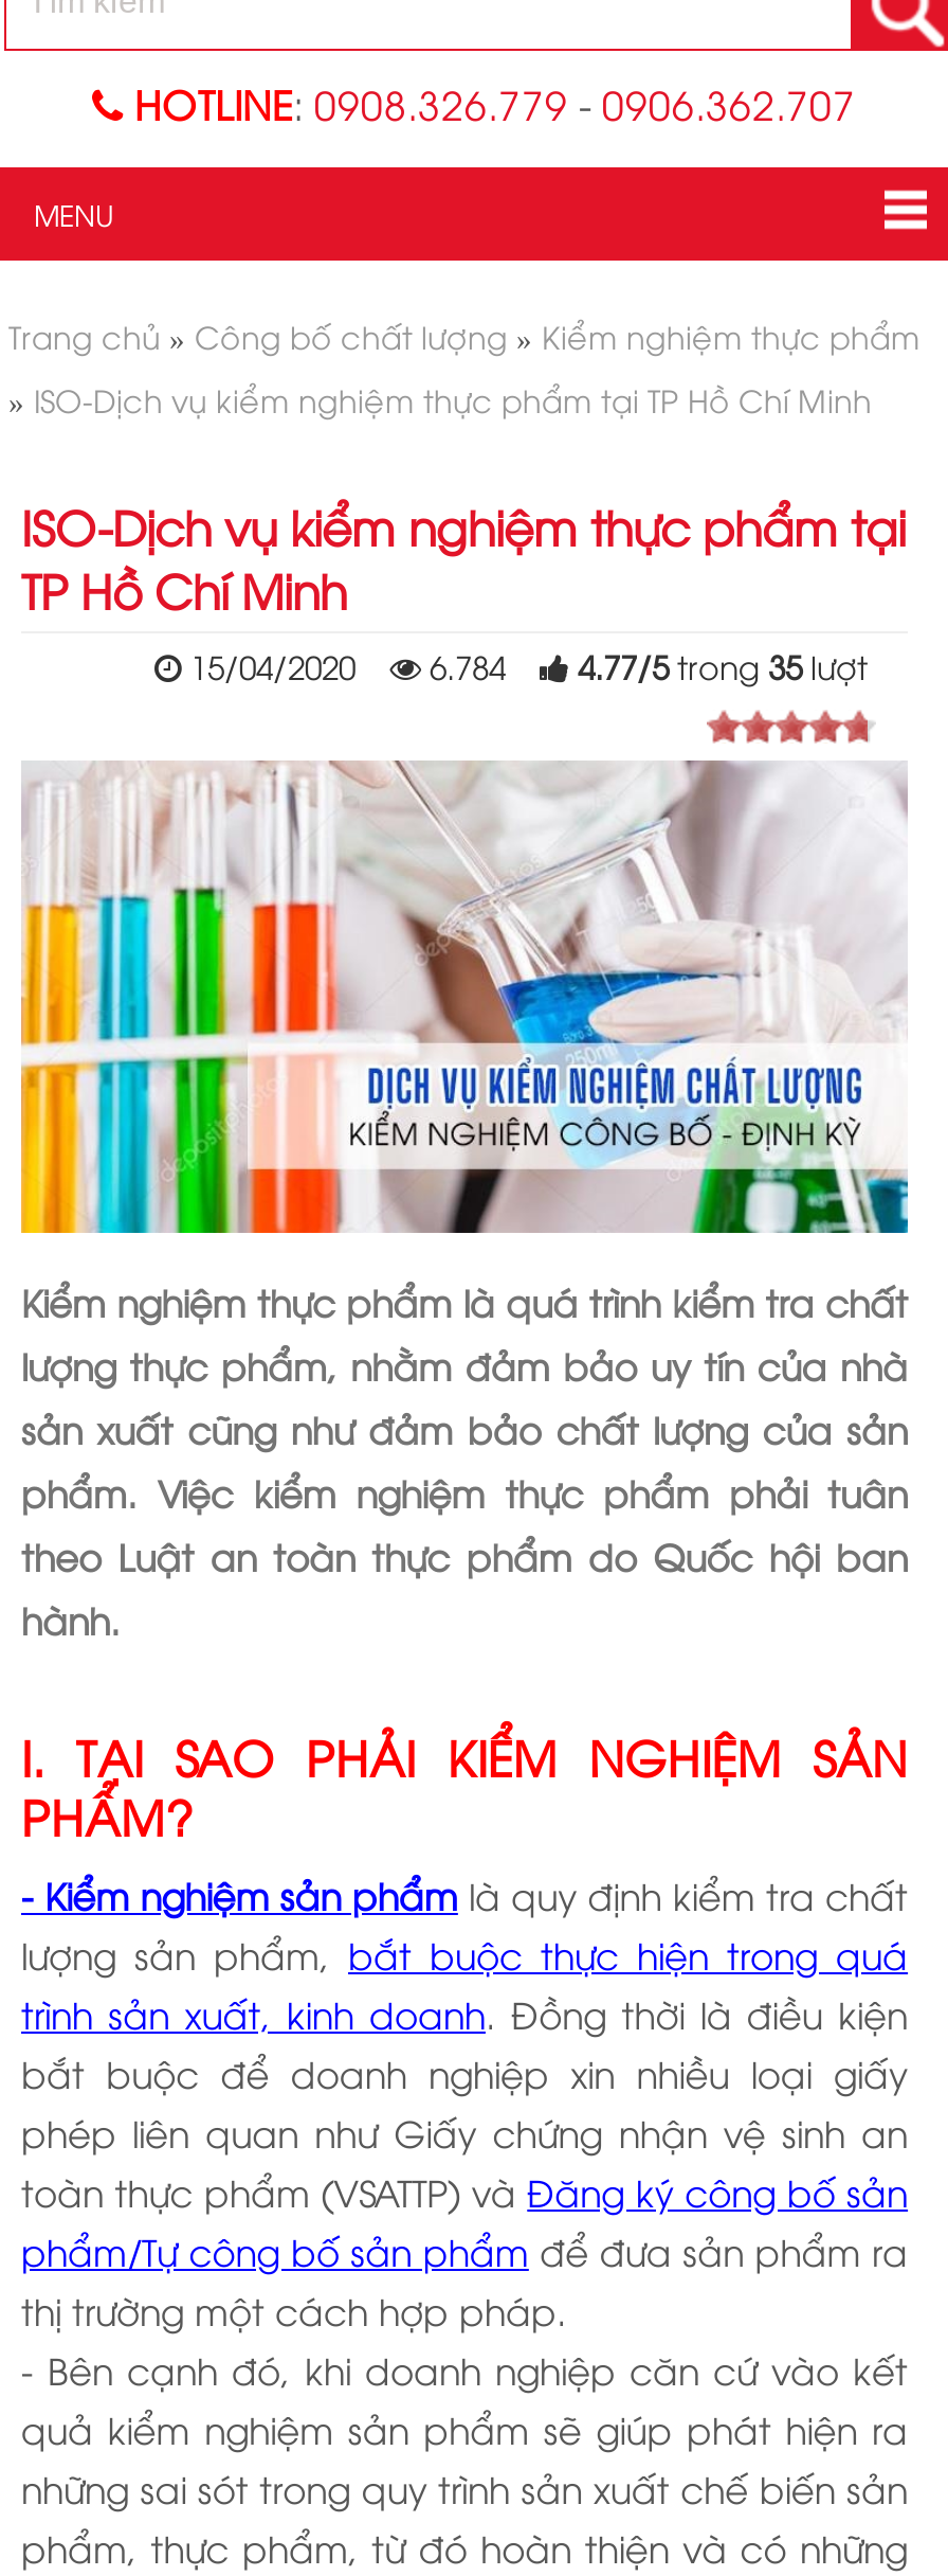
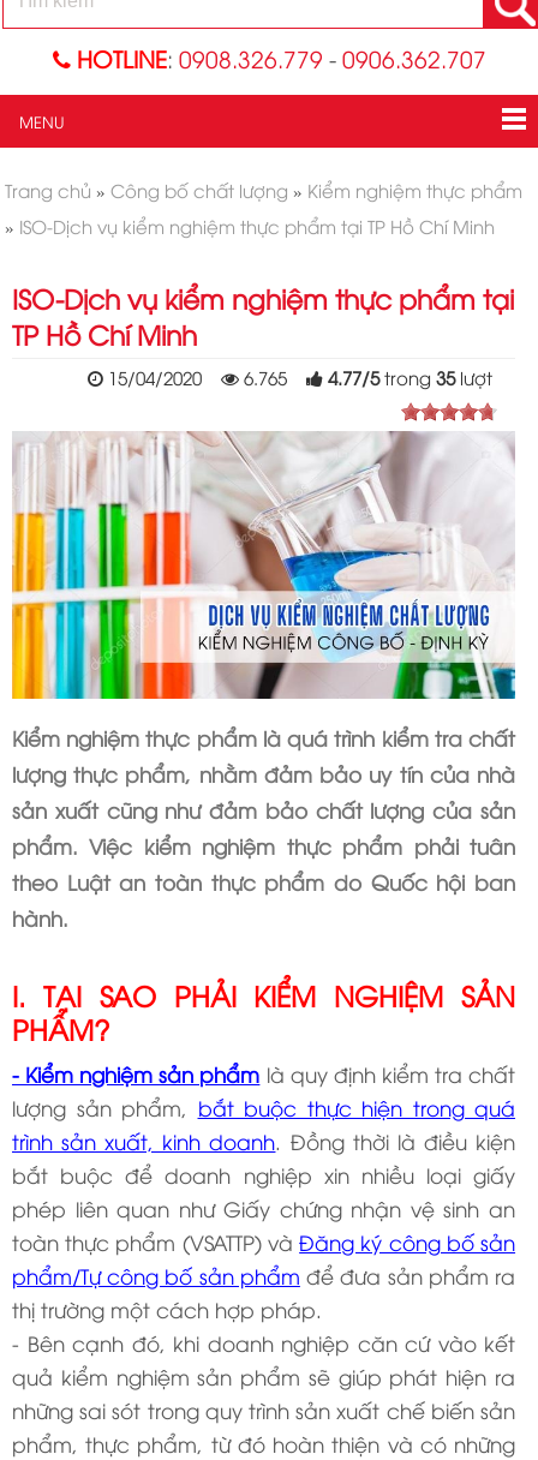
[182,644,868,686] 15/04/2020 6.784 4.77/5 trong 35 lượt -> [103,365,492,389] 15/04/2020 6.765 4.77/5 trong 35 lượt

